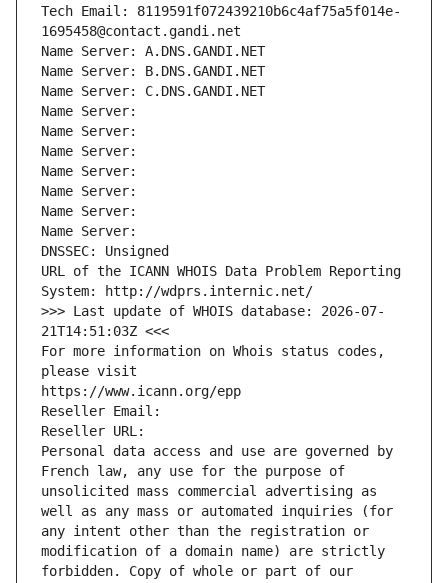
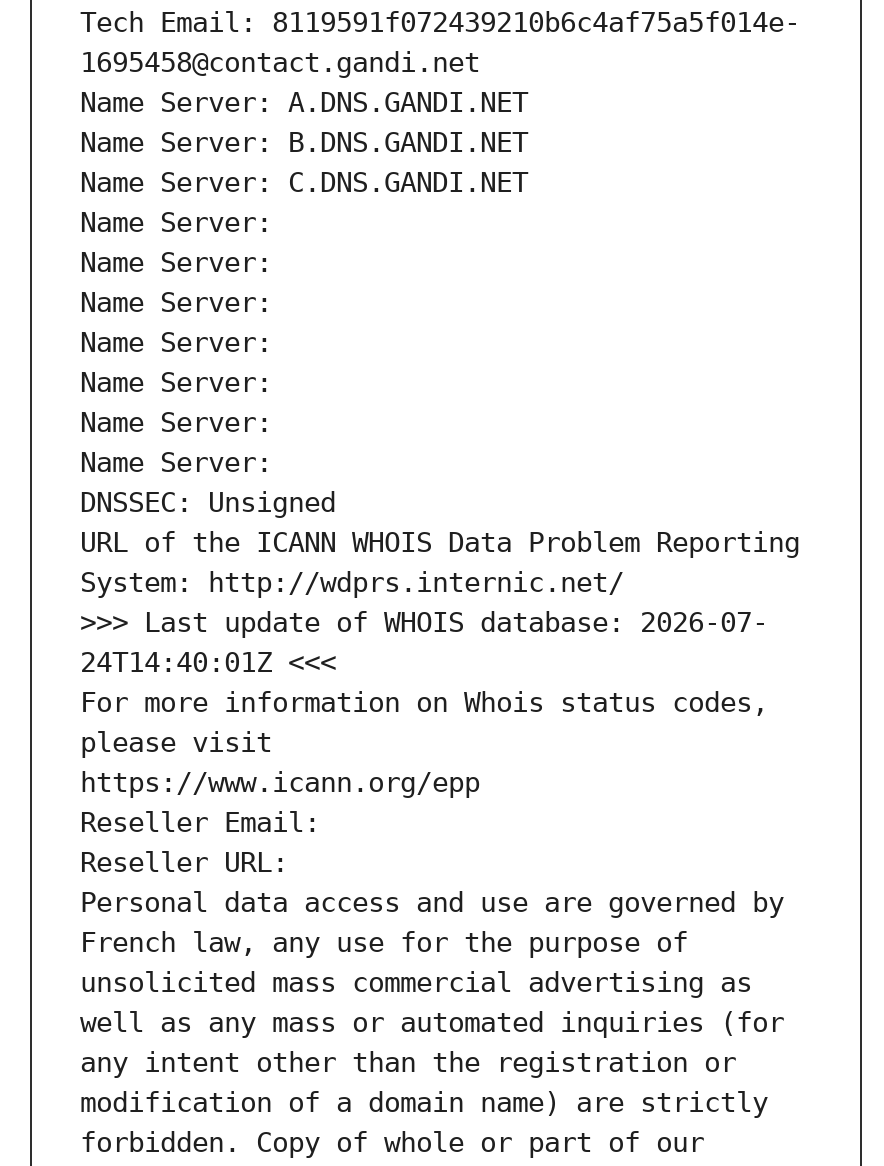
[41,323,169,339] 21T14:51:03Z <<< -> [80,647,336,679] 24T14:40:01Z <<<

